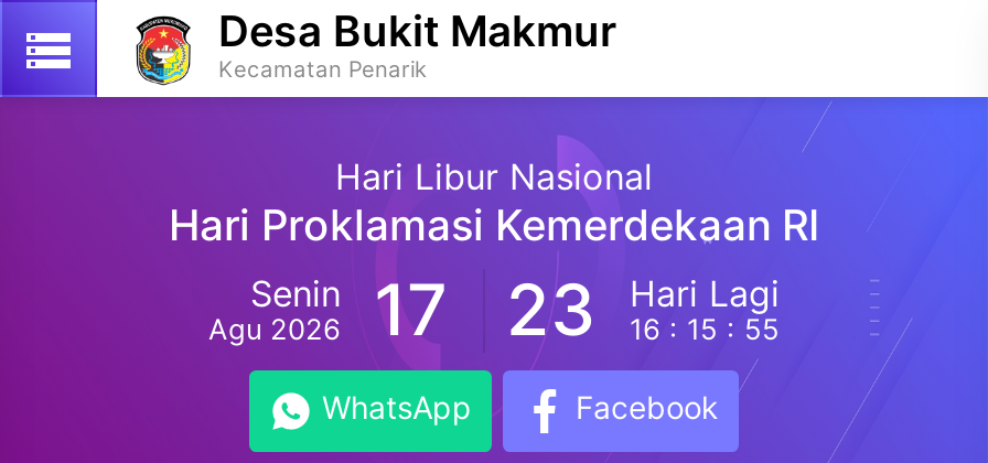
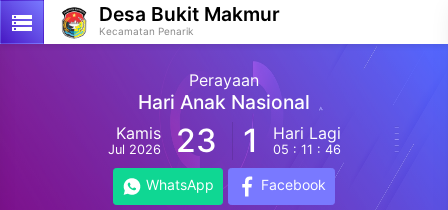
[169,154,819,353] Hari Libur Nasional | Hari Proklamasi Kemerdekaan RI | Senin | Agu 2026 | 17 -> [107,70,310,157] Perayaan | Hari Anak Nasional | Kamis | Jul 2026
[630,313,780,346] 16 : 15 : 55 -> [272,142,340,157] 05 : 11 : 46
none -> [242,121,257,160] 1

